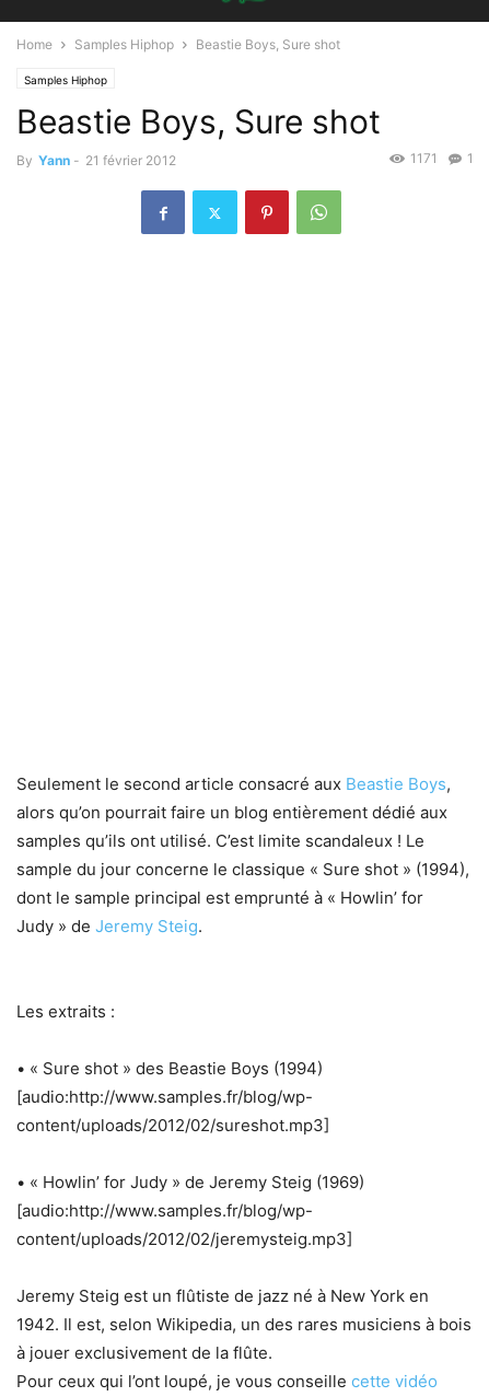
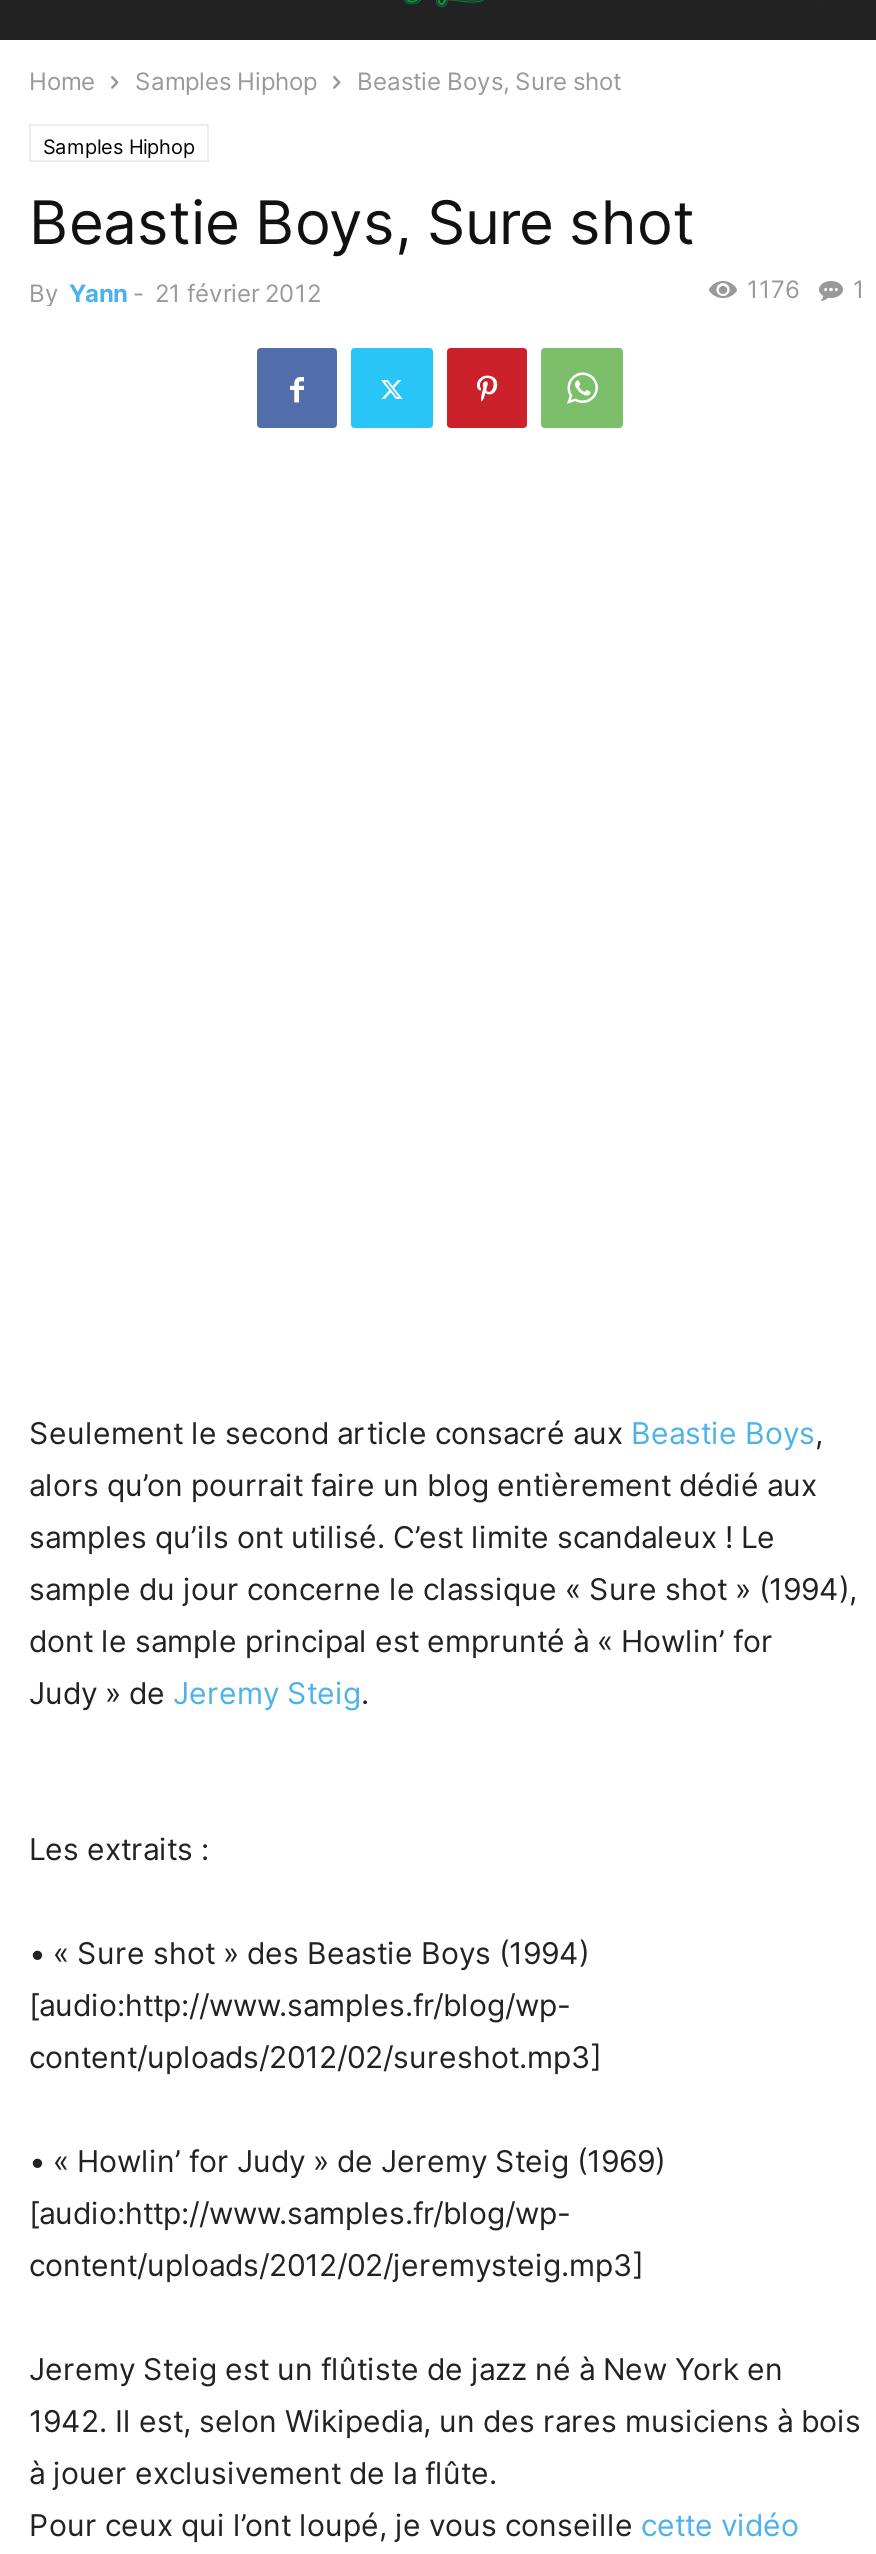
[410,150,474,166] 1171 1 -> [747,274,865,304] 1176 1

